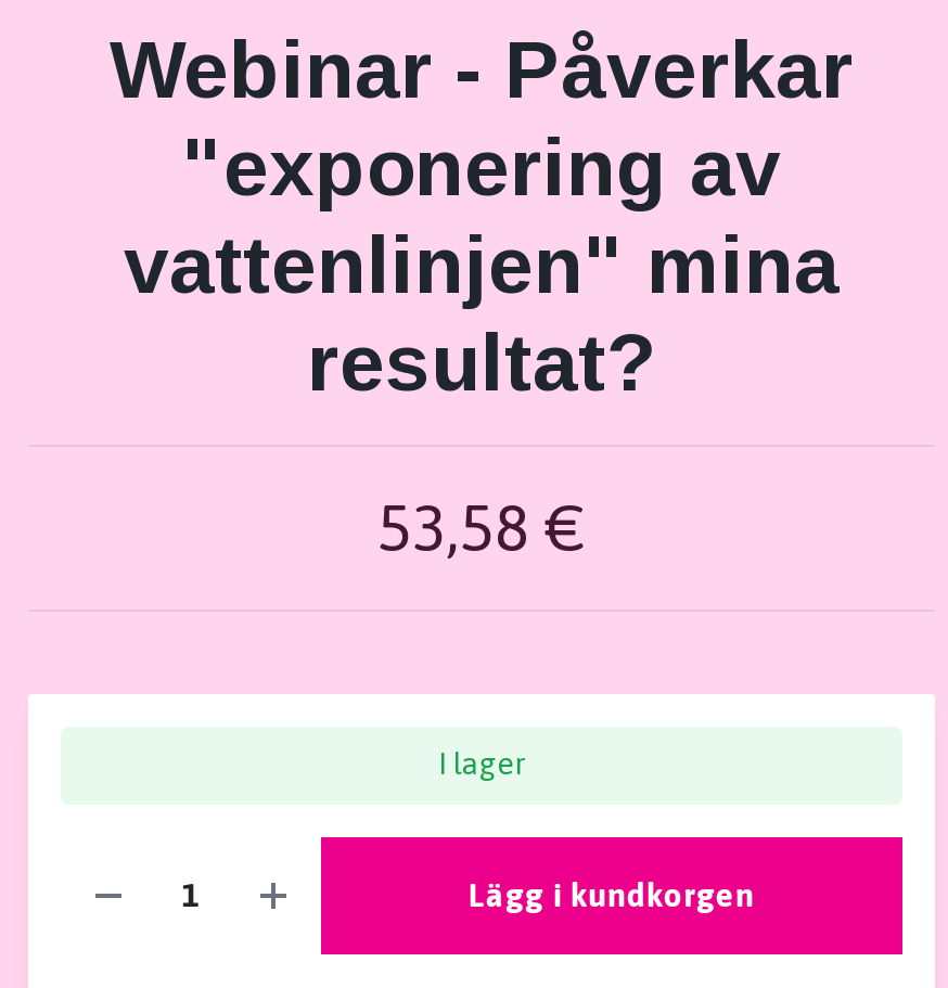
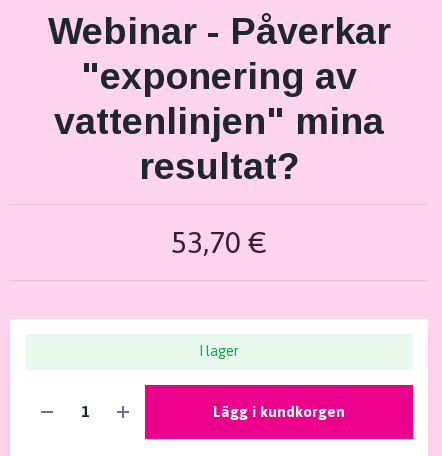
[377,491,586,564] 53,58 € -> [171,225,267,259] 53,70 €

